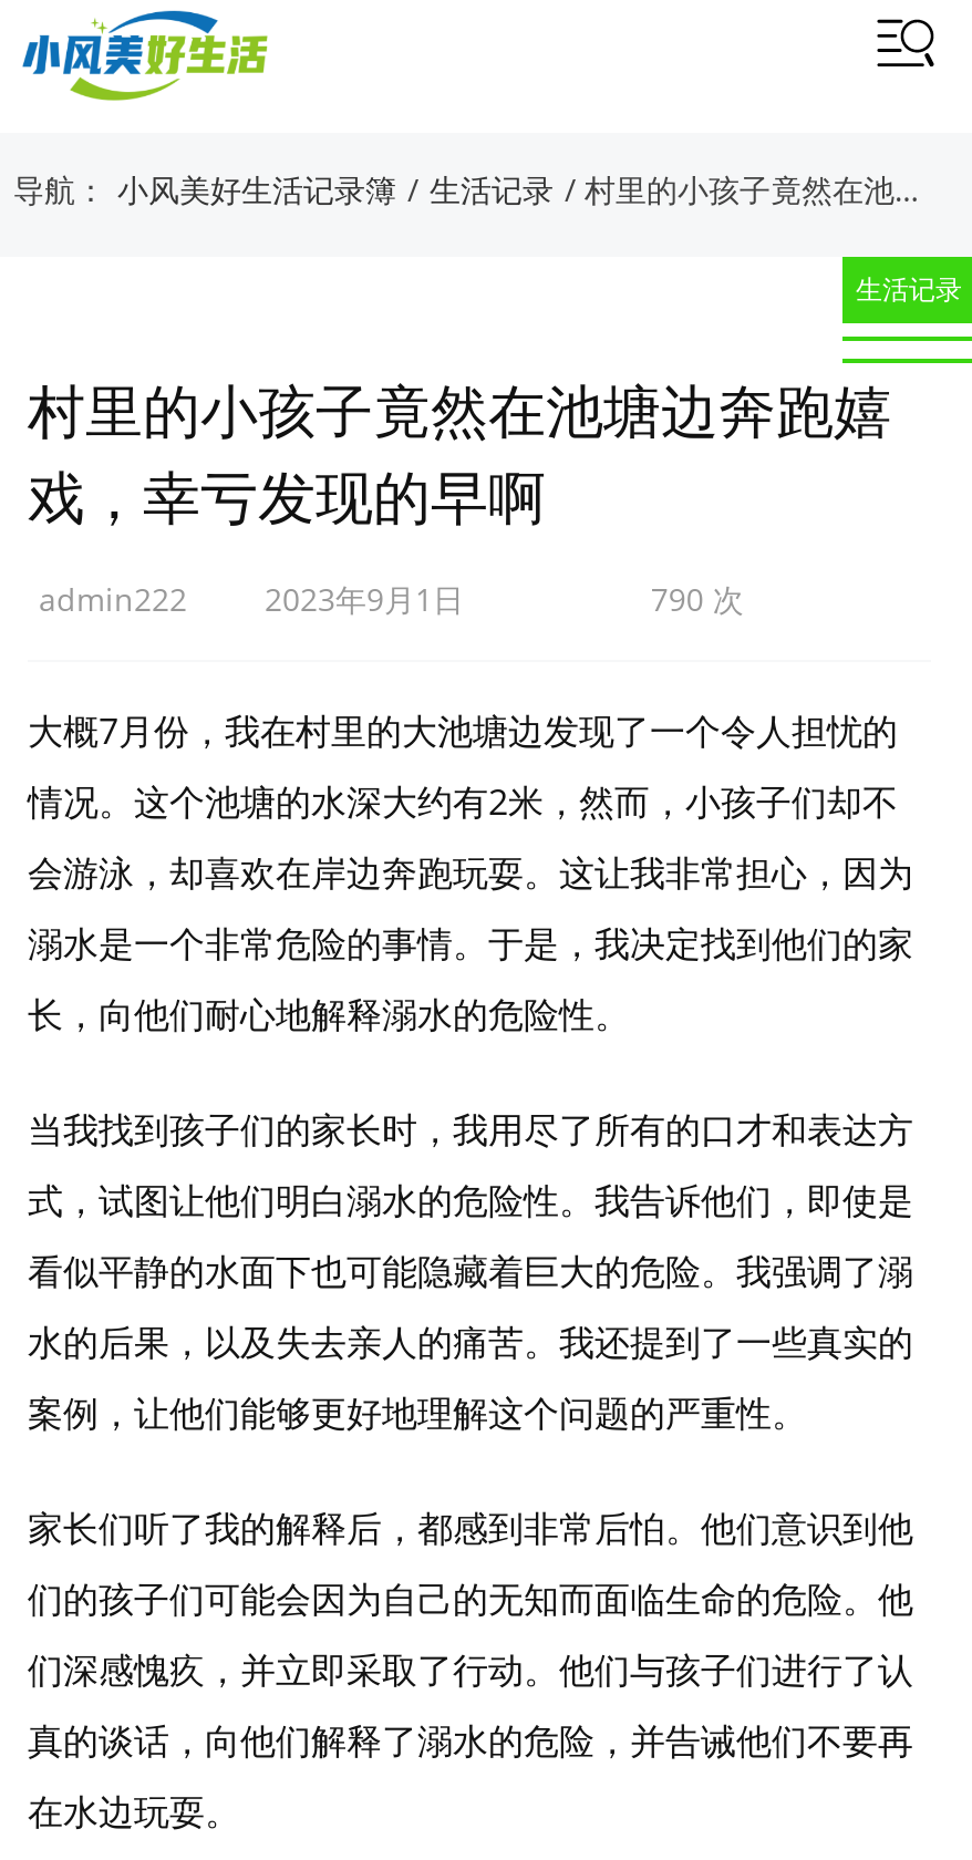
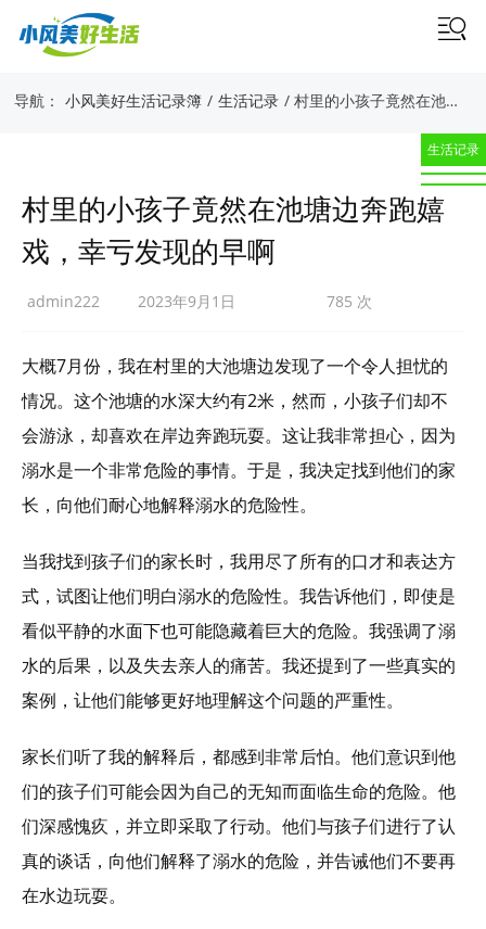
[651,578,744,620] 790 次 -> [327,291,373,312] 785 次

